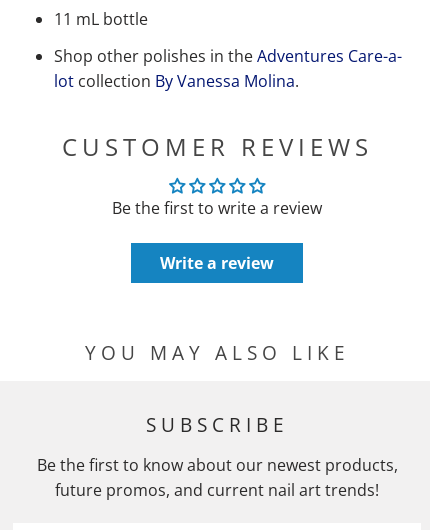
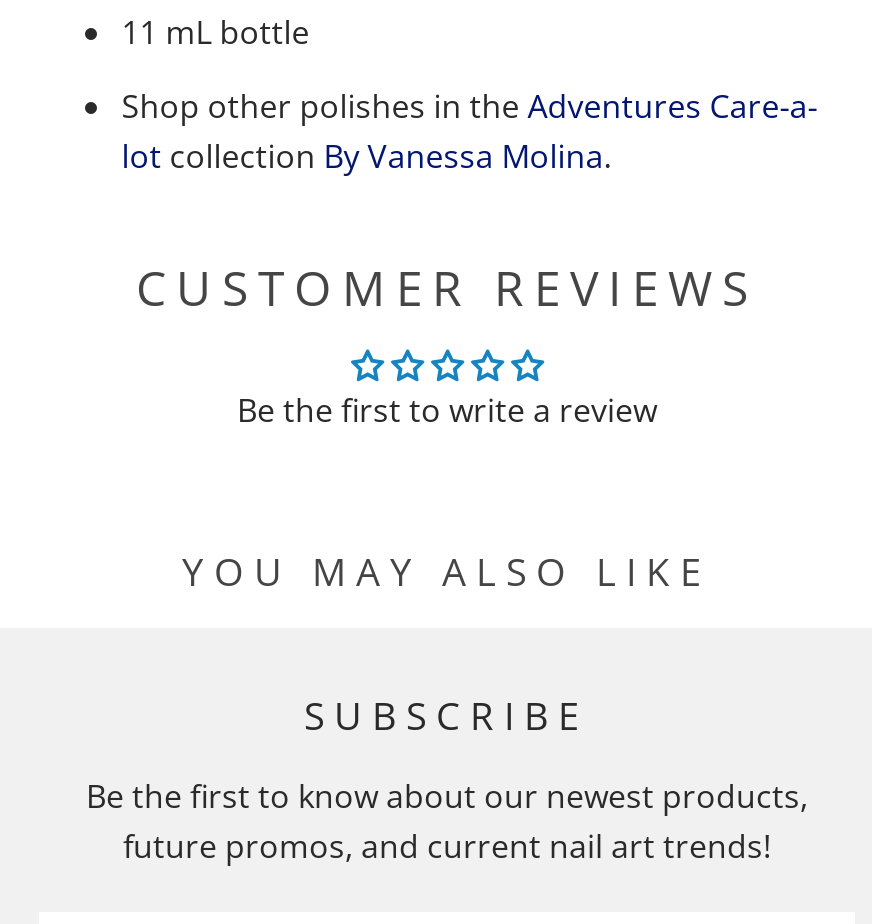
[160,252,274,274] Write a review -> none

